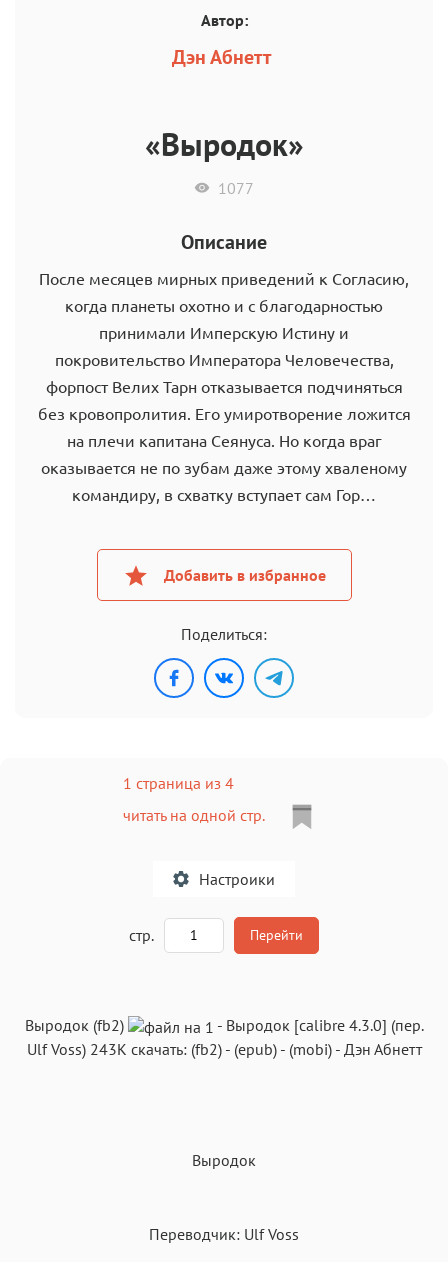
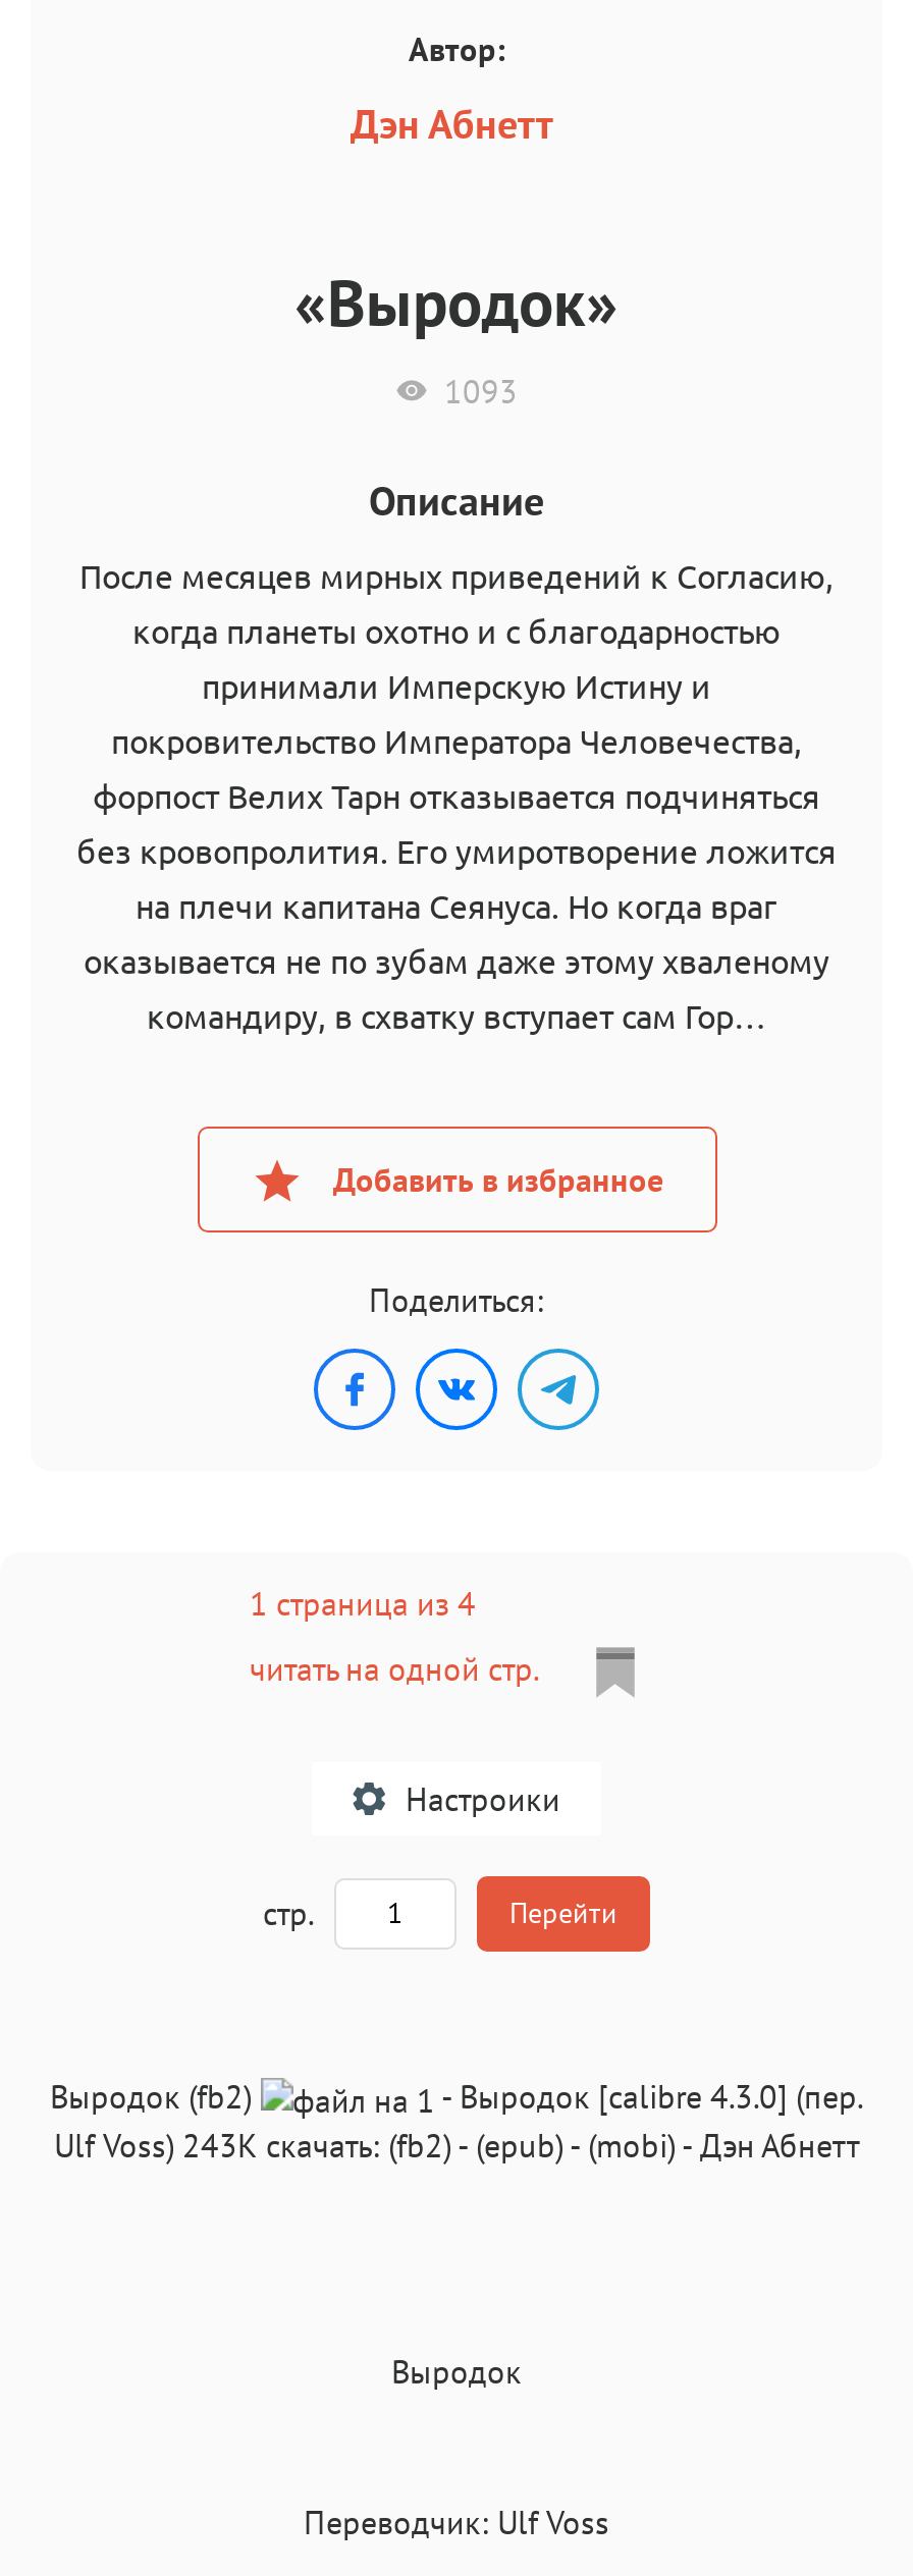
[218,178,254,198] 1077 -> [444,370,518,411] 1093

